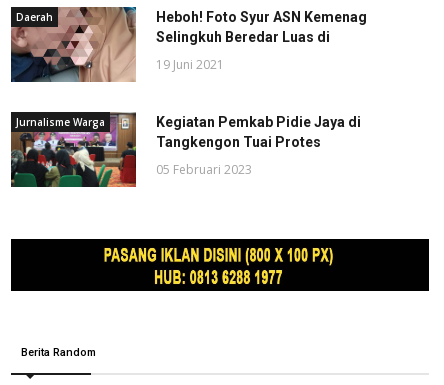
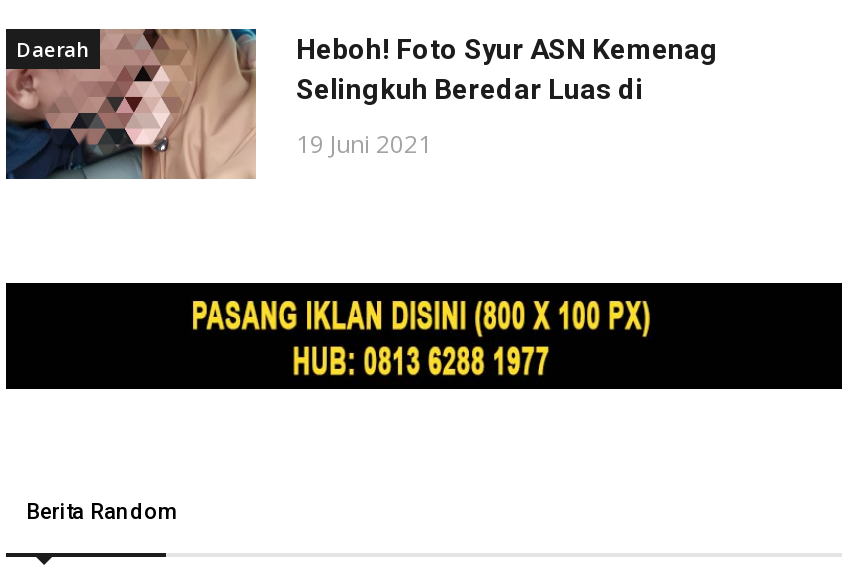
[11,112,361,187] [image] | Jurnalisme Warga | Kegiatan Pemkab Pidie Jaya di | Tangkengon Tuai Protes | 05 Februari 2023 -> none

